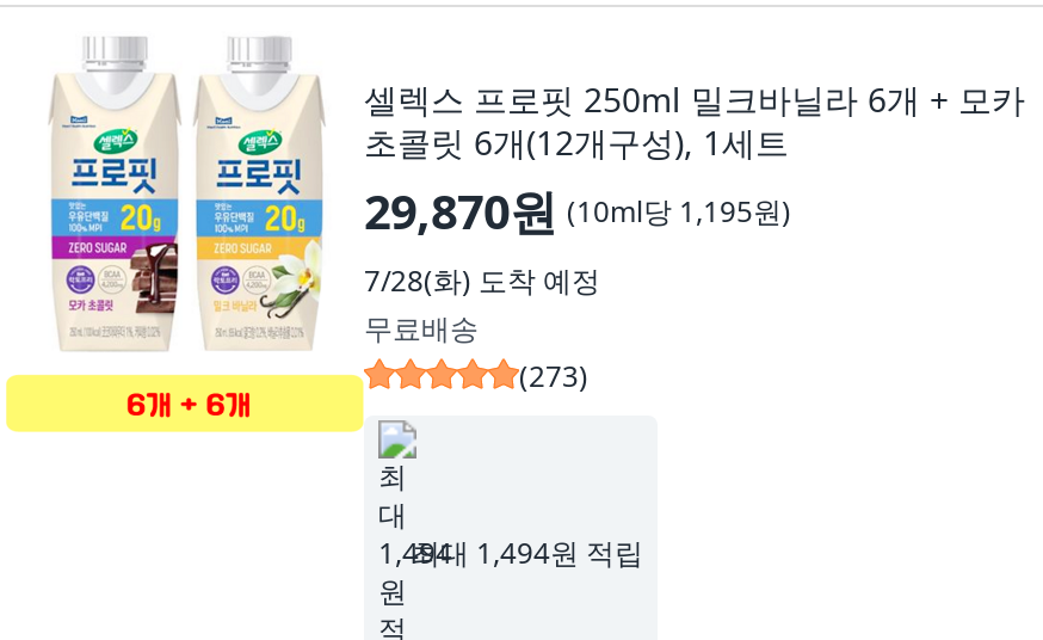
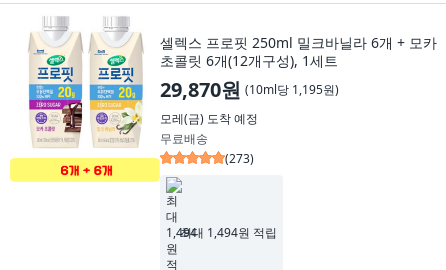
[364,260,600,301] 7/28(화) 도착 예정 -> [160,110,258,127] 모레(금) 도착 예정

